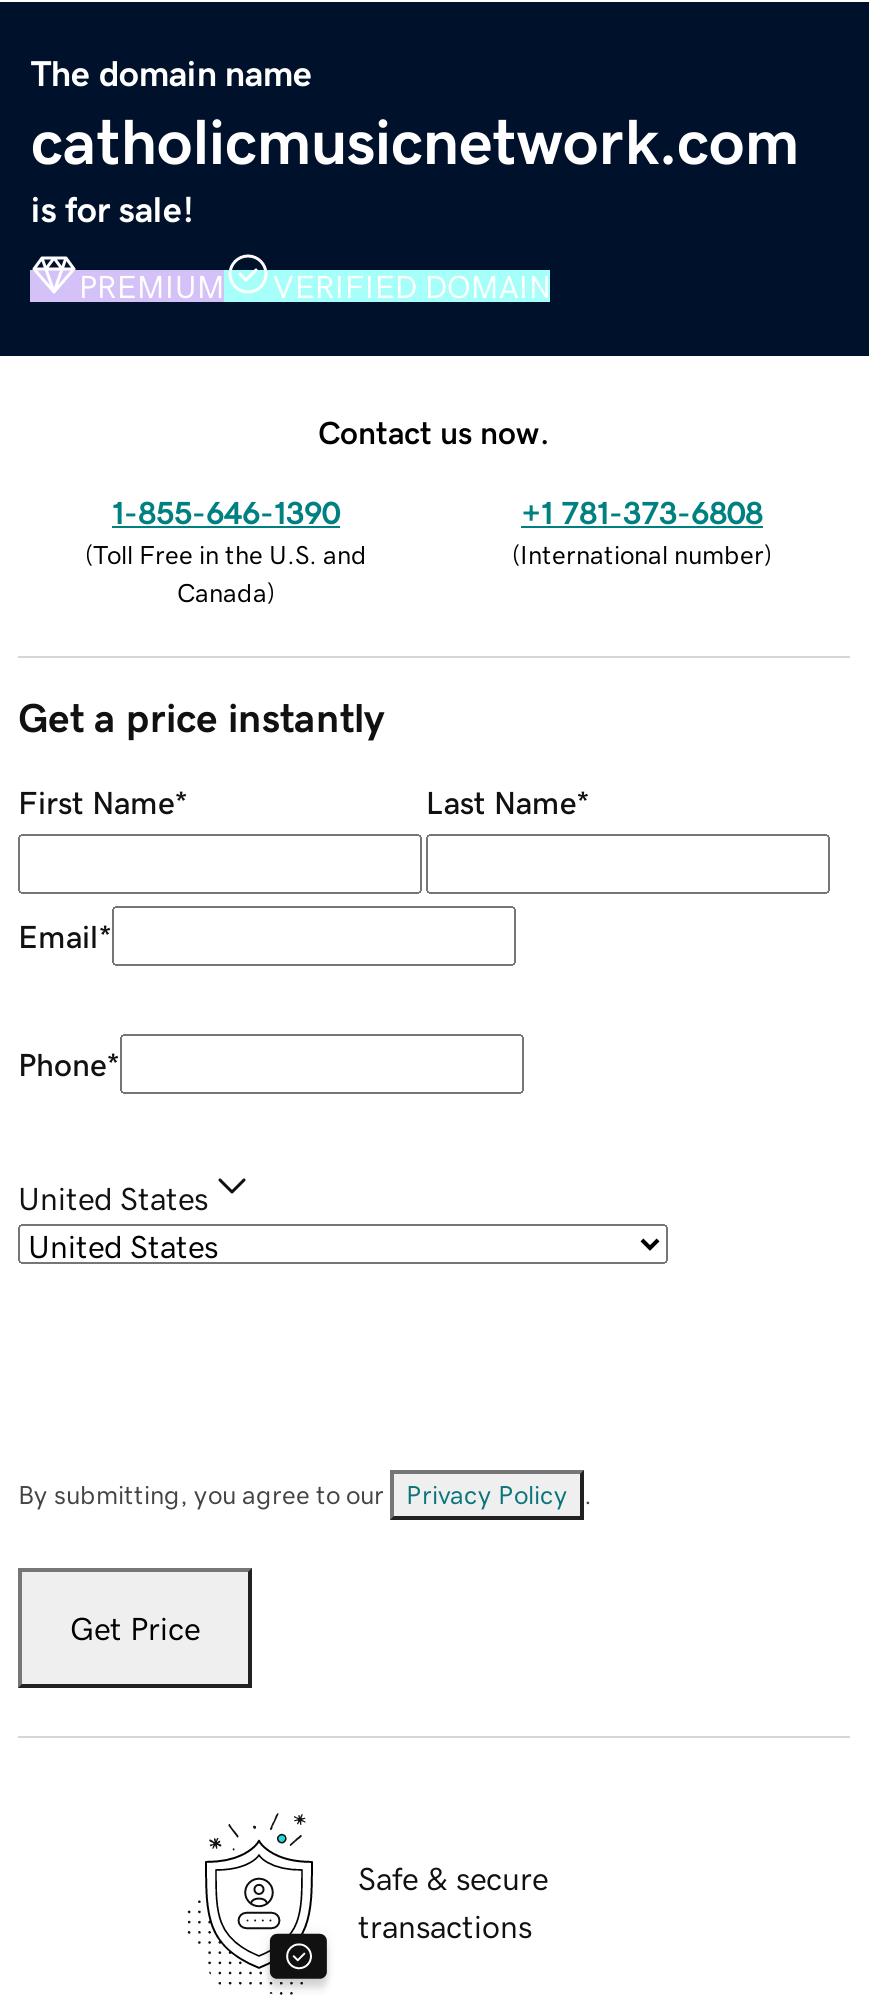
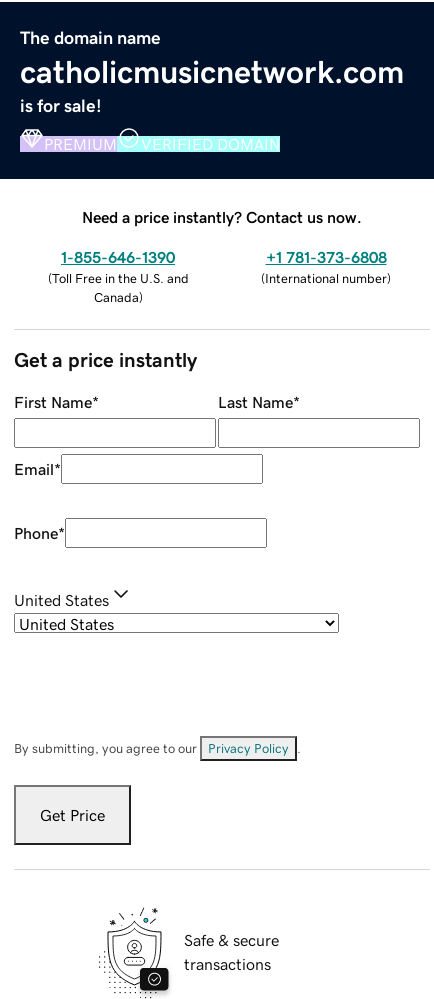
[318,415,550,447] Contact us now. -> [82,209,362,225] Need a price instantly? Contact us now.

